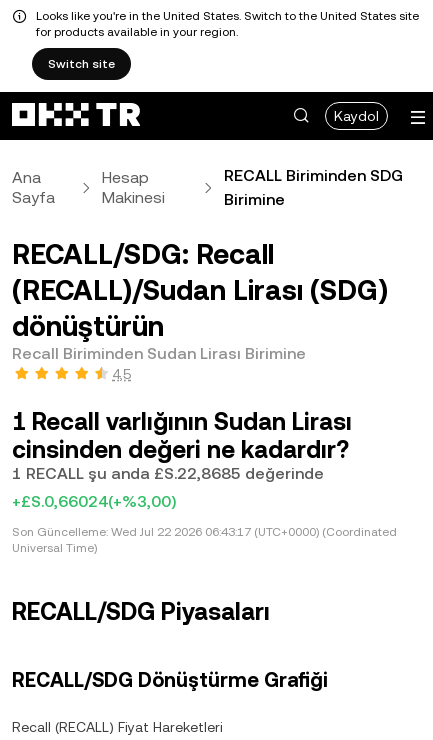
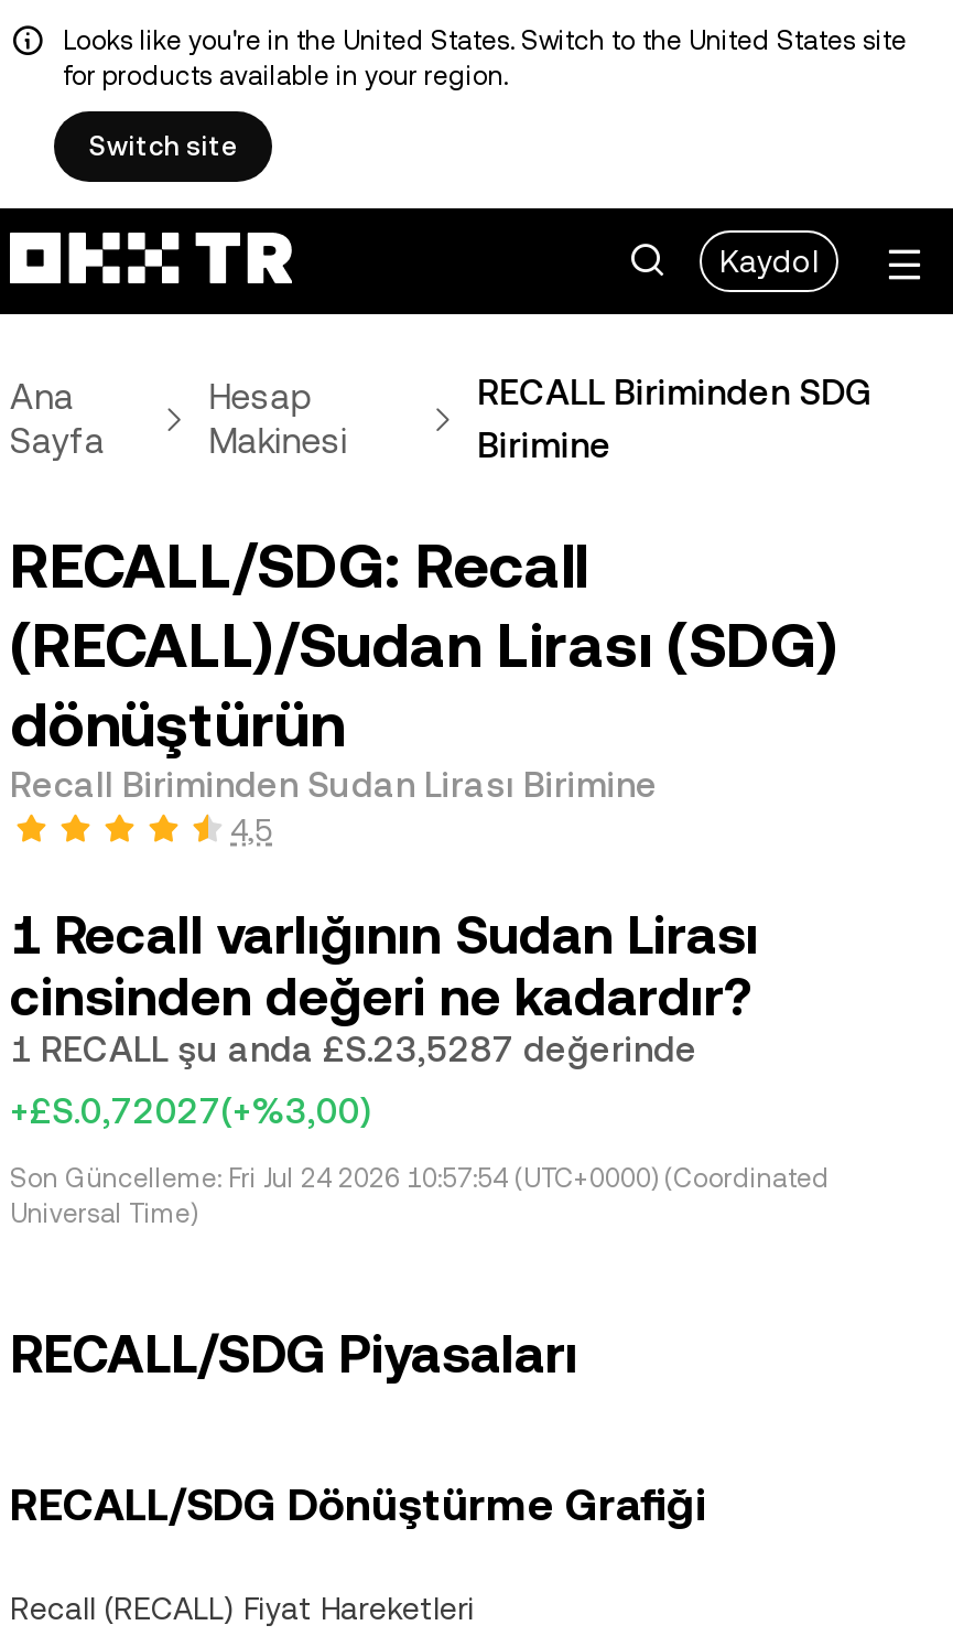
[12,464,324,483] 1 RECALL şu anda £S.22,8685 değerinde -> [10,1029,697,1070] 1 RECALL şu anda £S.23,5287 değerinde
[12,492,176,511] +£S.0,66024(+%3,00) -> [10,1090,371,1132] +£S.0,72027(+%3,00)
[12,525,397,539] Son Güncelleme: Wed Jul 22 2026 06:43:17 (UTC+0000) (Coordinated -> [10,1163,830,1194] Son Güncelleme: Fri Jul 24 2026 10:57:54 (UTC+0000) (Coordinated

